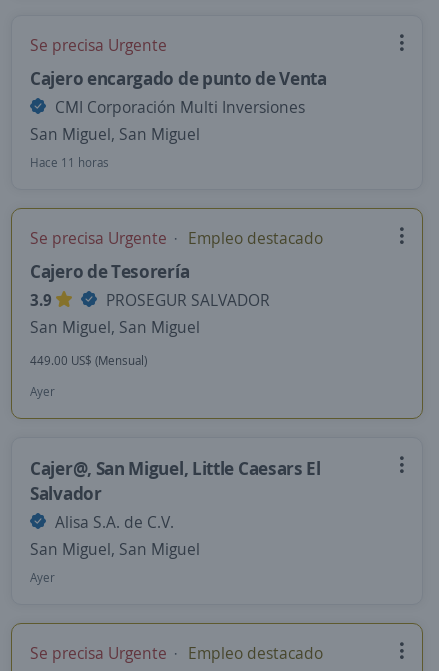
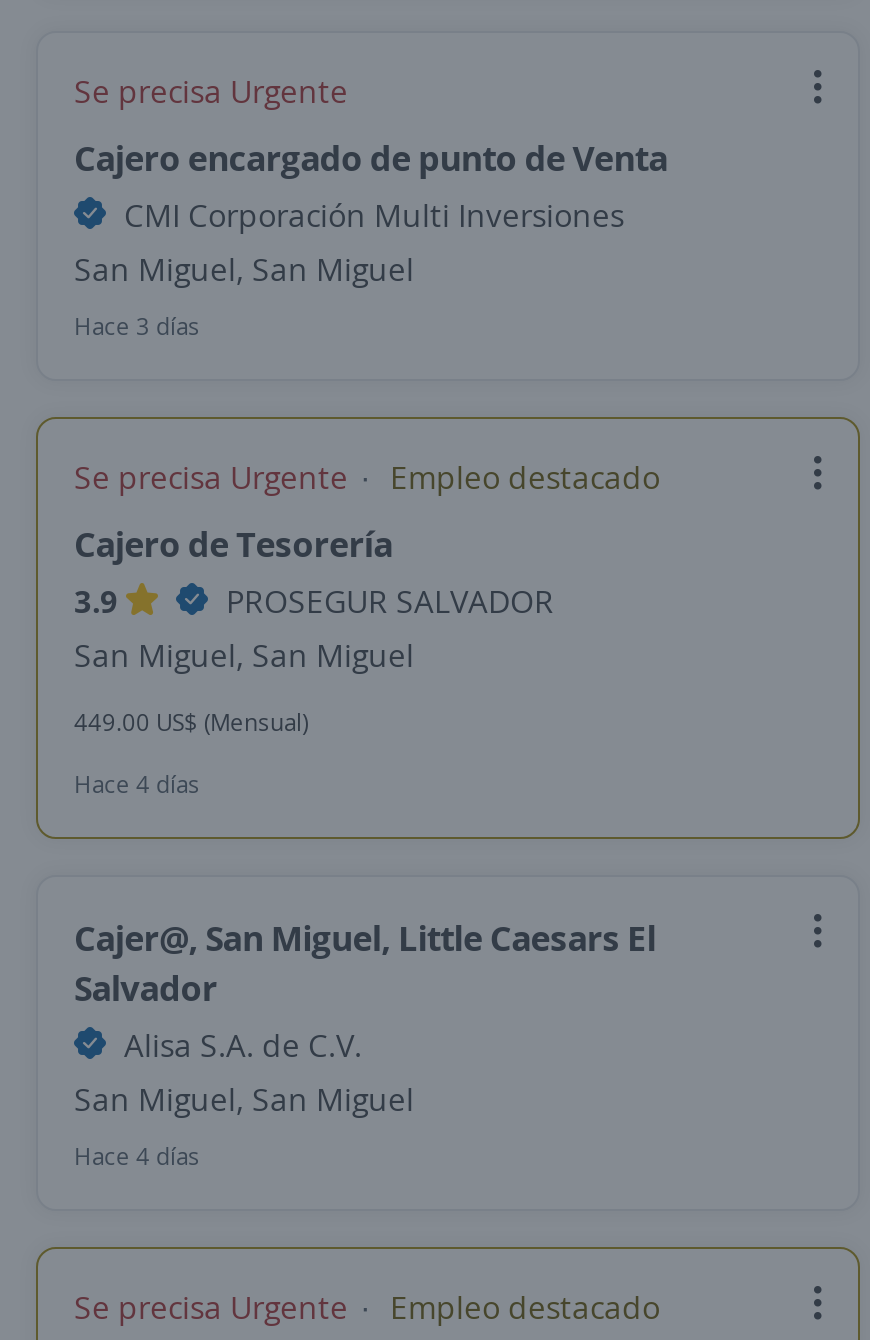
[30,154,109,171] Hace 11 horas -> [74,309,200,343] Hace 3 días
[30,383,55,400] Ayer -> [74,767,200,801] Hace 4 días
[30,569,55,586] Ayer -> [74,1139,200,1173] Hace 4 días

